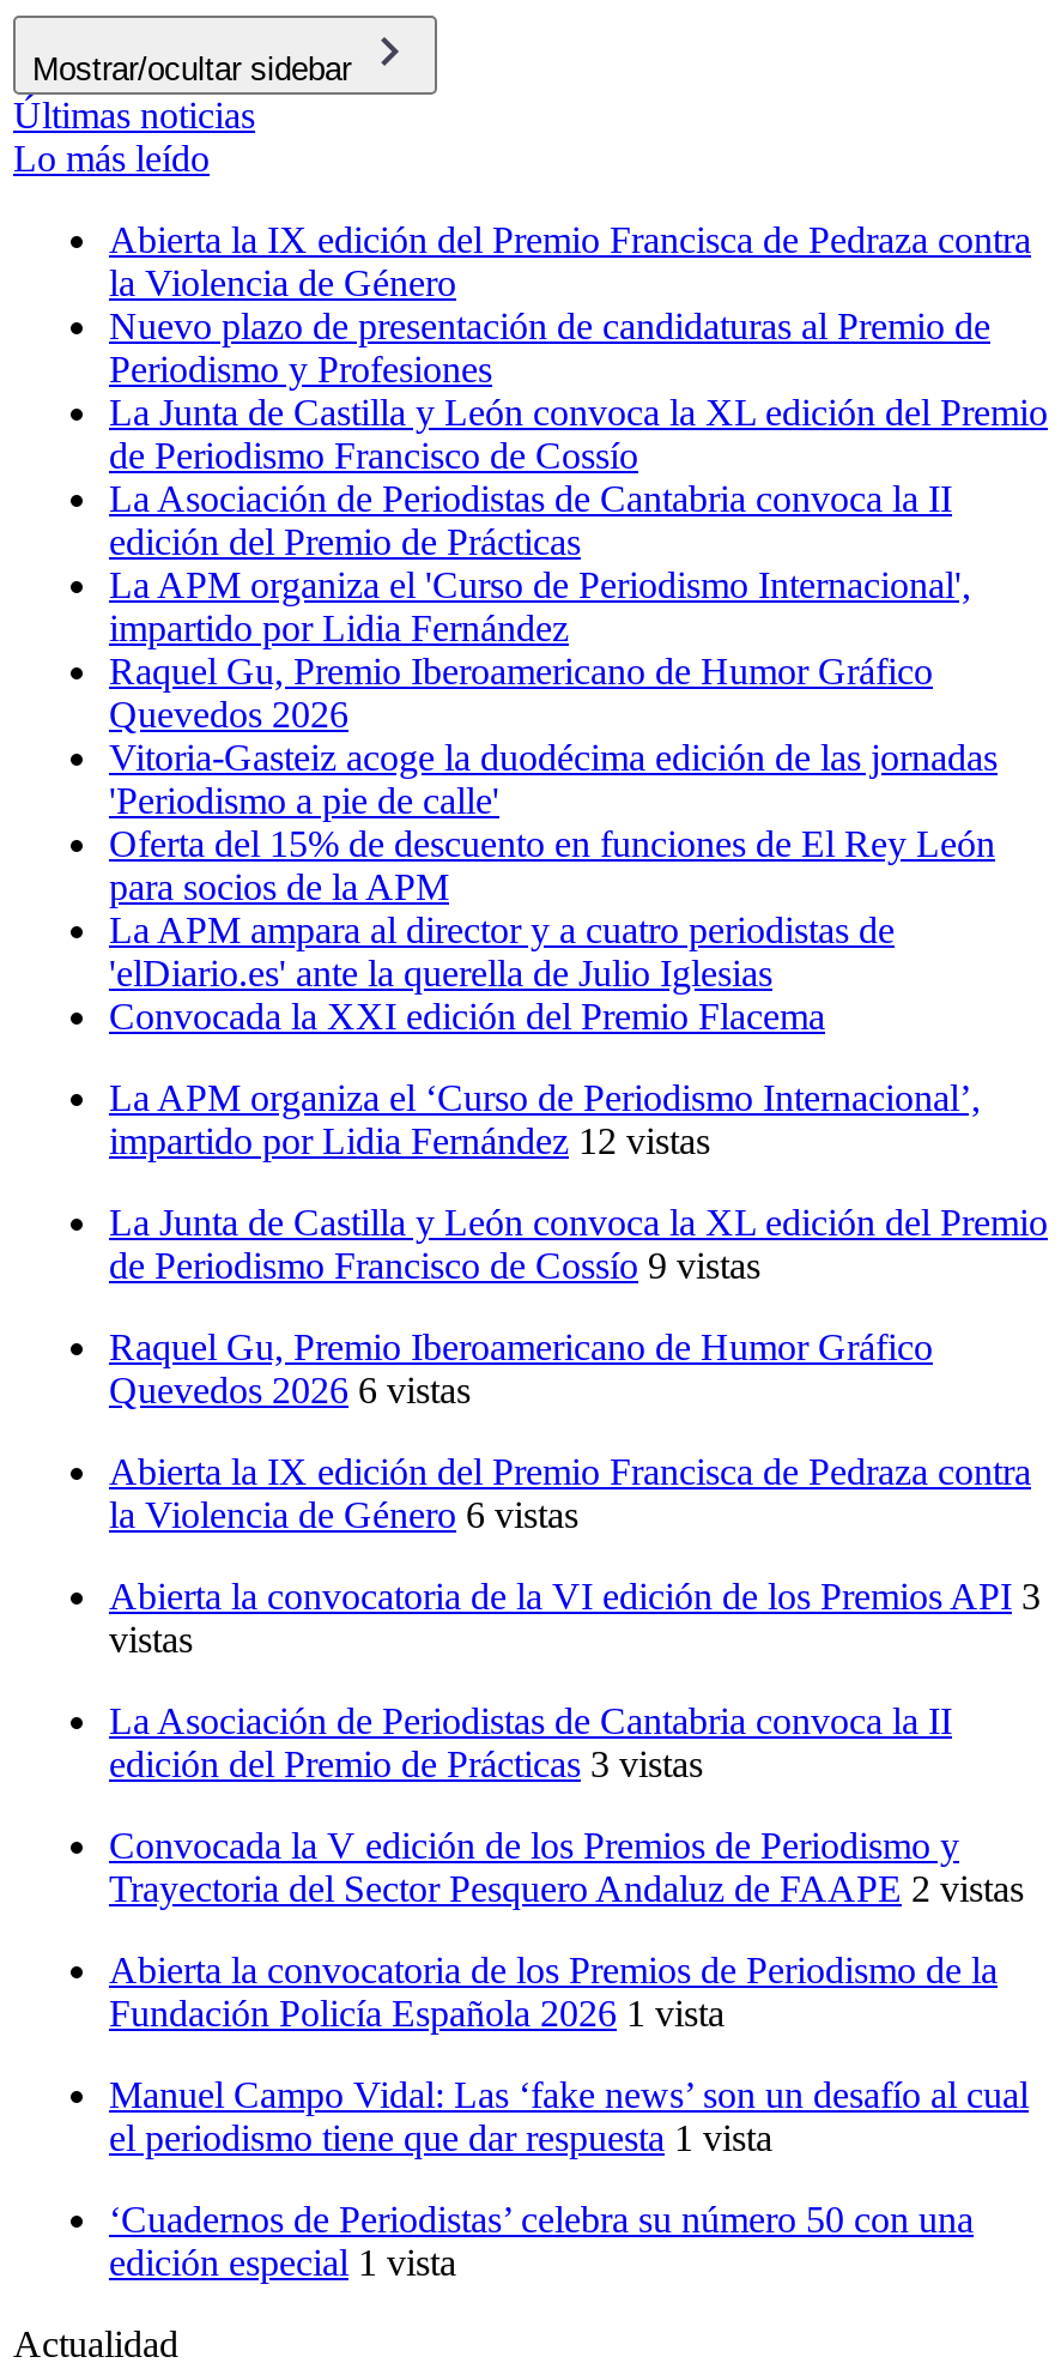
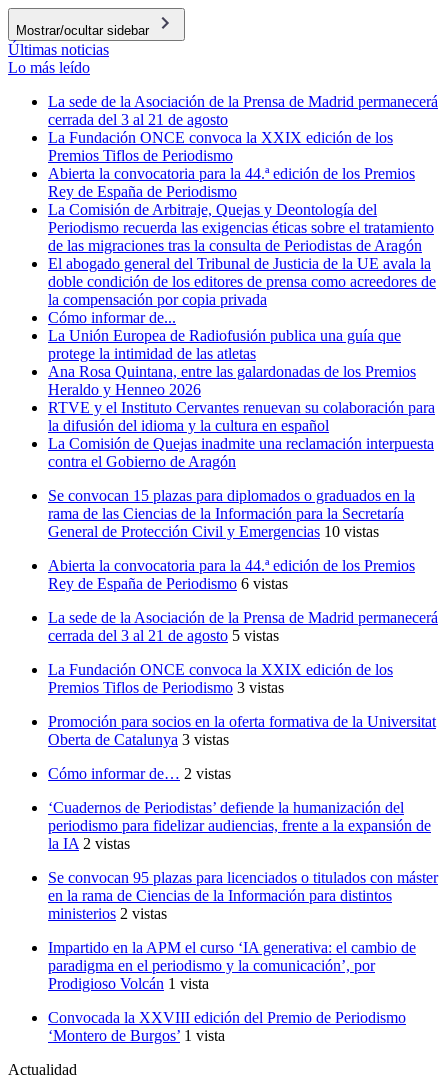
[109,219,1048,1036] Abierta la IX edición del Premio Francisca de Pedraza contra | la Violencia de Género | Nuevo plazo de presentación de candidaturas al Premio de | Periodismo y Profesiones | La Junta de Castilla y León convoca la XL edición del Premio | de Periodismo Francisco de Cossío | La Asociación de Periodistas de Cantabria convoca la II | edición del Premio de Prácticas | La APM organiza el 'Curso de Periodismo Internacional', | impartido por Lidia Fernández | Raquel Gu, Premio Iberoamericano de Humor Gráfico | Quevedos 2026 | Vitoria-Gasteiz acoge la duodécima edición de las jornadas | 'Periodismo a pie de calle' | Oferta del 15% de descuento en funciones de El Rey León | para socios de la APM | La APM ampara al director y a cuatro periodistas de | 'elDiario.es' ante la querella de Julio Iglesias | Convocada la XXI edición del Premio Flacema -> [48,93,438,470] La sede de la Asociación de la Prensa de Madrid permanecerá | cerrada del 3 al 21 de agosto | La Fundación ONCE convoca la XXIX edición de los | Premios Tiflos de Periodismo | Abierta la convocatoria para la 44.ª edición de los Premios | Rey de España de Periodismo | La Comisión de Arbitraje, Quejas y Deontología del | Periodismo recuerda las exigencias éticas sobre el tratamiento | de las migraciones tras la consulta de Periodistas de Aragón | El abogado general del Tribunal de Justicia de la UE avala la | doble condición de los editores de prensa como acreedores de | la compensación por copia privada | Cómo informar de... | La Unión Europea de Radiofusión publica una guía que | protege la intimidad de las atletas | Ana Rosa Quintana, entre las galardonadas de los Premios | Heraldo y Henneo 2026 | RTVE y el Instituto Cervantes renuevan su colaboración para | la difusión del idioma y la cultura en español | La Comisión de Quejas inadmite una reclamación interpuesta | contra el Gobierno de Aragón
[109,1077,981,1161] La APM organiza el ‘Curso de Periodismo Internacional’, | impartido por Lidia Fernández 12 vistas -> [48,487,415,540] Se convocan 15 plazas para diplomados o graduados en la | rama de las Ciencias de la Información para la Secretaría | General de Protección Civil y Emergencias 10 vistas
[109,1202,1048,1286] La Junta de Castilla y León convoca la XL edición del Premio | de Periodismo Francisco de Cossío 9 vistas -> [48,557,415,592] Abierta la convocatoria para la 44.ª edición de los Premios | Rey de España de Periodismo 6 vistas
[109,1326,933,1410] Raquel Gu, Premio Iberoamericano de Humor Gráfico | Quevedos 2026 6 vistas -> [48,609,438,644] La sede de la Asociación de la Prensa de Madrid permanecerá | cerrada del 3 al 21 de agosto 5 vistas
[109,1451,1031,1535] Abierta la IX edición del Premio Francisca de Pedraza contra | la Violencia de Género 6 vistas -> [48,661,393,696] La Fundación ONCE convoca la XXIX edición de los | Premios Tiflos de Periodismo 3 vistas
[109,1576,1041,1659] Abierta la convocatoria de la VI edición de los Premios API 3 | vistas -> [48,713,436,748] Promoción para socios en la oferta formativa de la Universitat | Oberta de Catalunya 3 vistas
[109,1700,952,1784] La Asociación de Periodistas de Cantabria convoca la II | edición del Premio de Prácticas 3 vistas -> [48,765,231,782] Cómo informar de… 2 vistas
[109,1825,1024,1909] Convocada la V edición de los Premios de Periodismo y | Trayectoria del Sector Pesquero Andaluz de FAAPE 2 vistas -> [48,799,431,852] ‘Cuadernos de Periodistas’ defiende la humanización del | periodismo para fidelizar audiencias, frente a la expansión de | la IA 2 vistas
[109,1949,998,2033] Abierta la convocatoria de los Premios de Periodismo de la | Fundación Policía Española 2026 1 vista -> [48,869,438,922] Se convocan 95 plazas para licenciados o titulados con máster | en la rama de Ciencias de la Información para distintos | ministerios 2 vistas
[109,2074,1029,2158] Manuel Campo Vidal: Las ‘fake news’ son un desafío al cual | el periodismo tiene que dar respuesta 1 vista -> [48,939,416,992] Impartido en la APM el curso ‘IA generativa: el cambio de | paradigma en el periodismo y la comunicación’, por | Prodigioso Volcán 1 vista
[109,2199,974,2282] ‘Cuadernos de Periodistas’ celebra su número 50 con una | edición especial 1 vista -> [48,1009,406,1044] Convocada la XXVIII edición del Premio de Periodismo | ‘Montero de Burgos’ 1 vista

